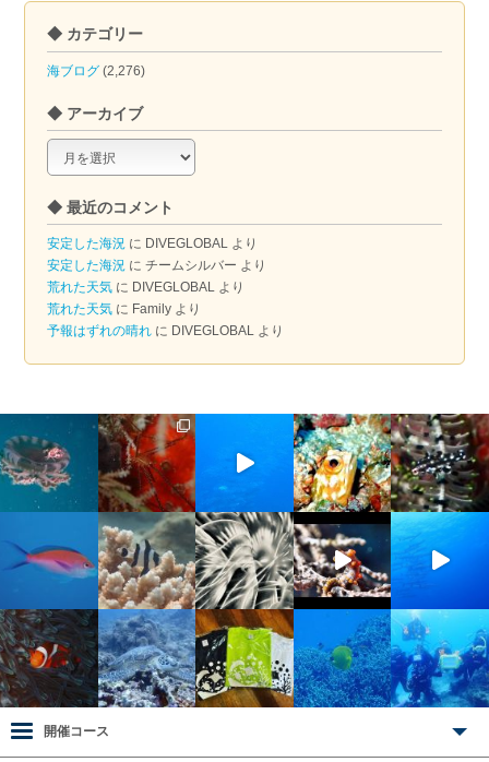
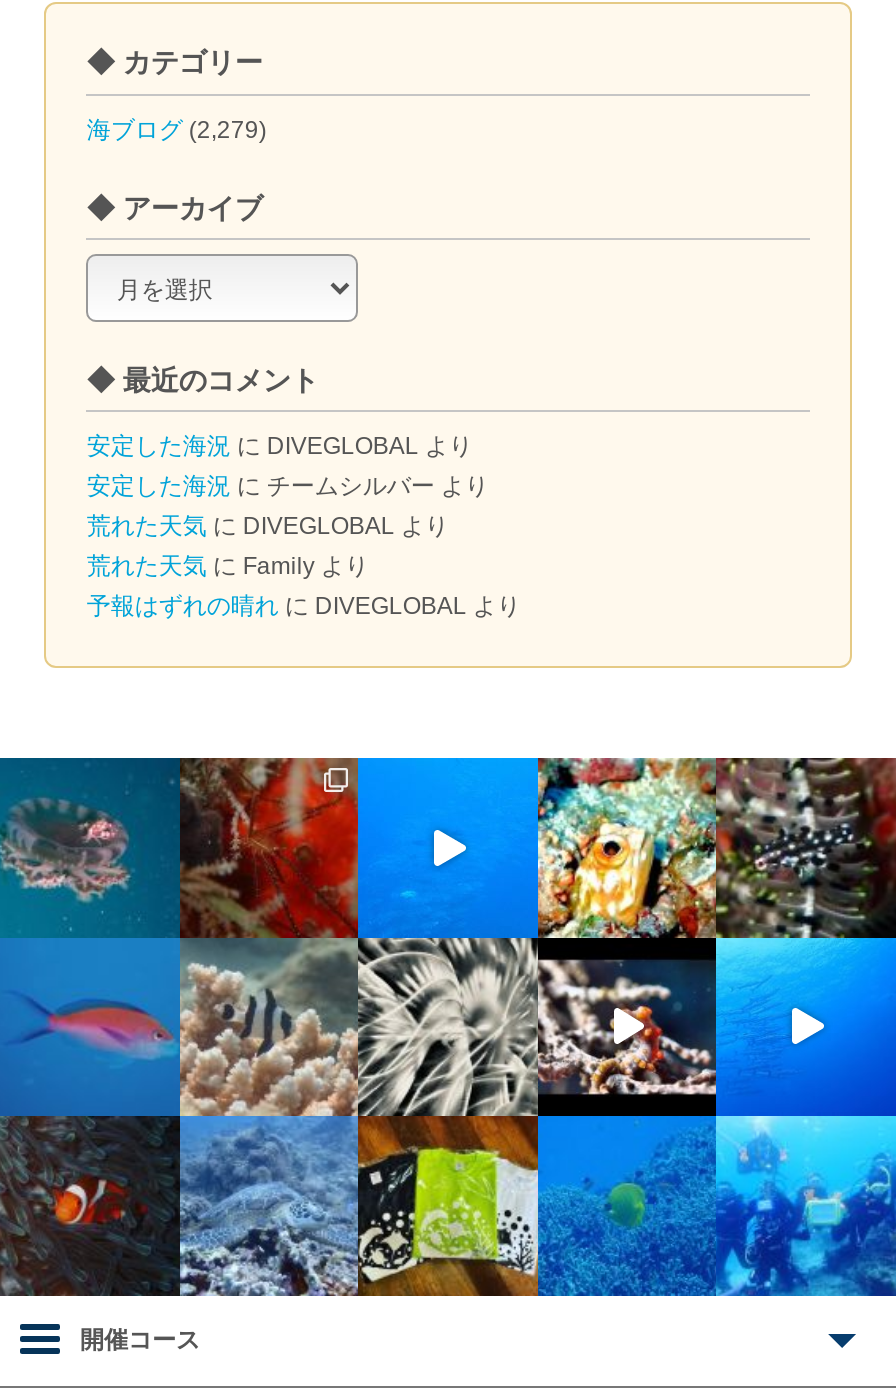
[47,63,146,78] 海ブログ(2,276) -> [87,115,267,143] 海ブログ(2,279)

